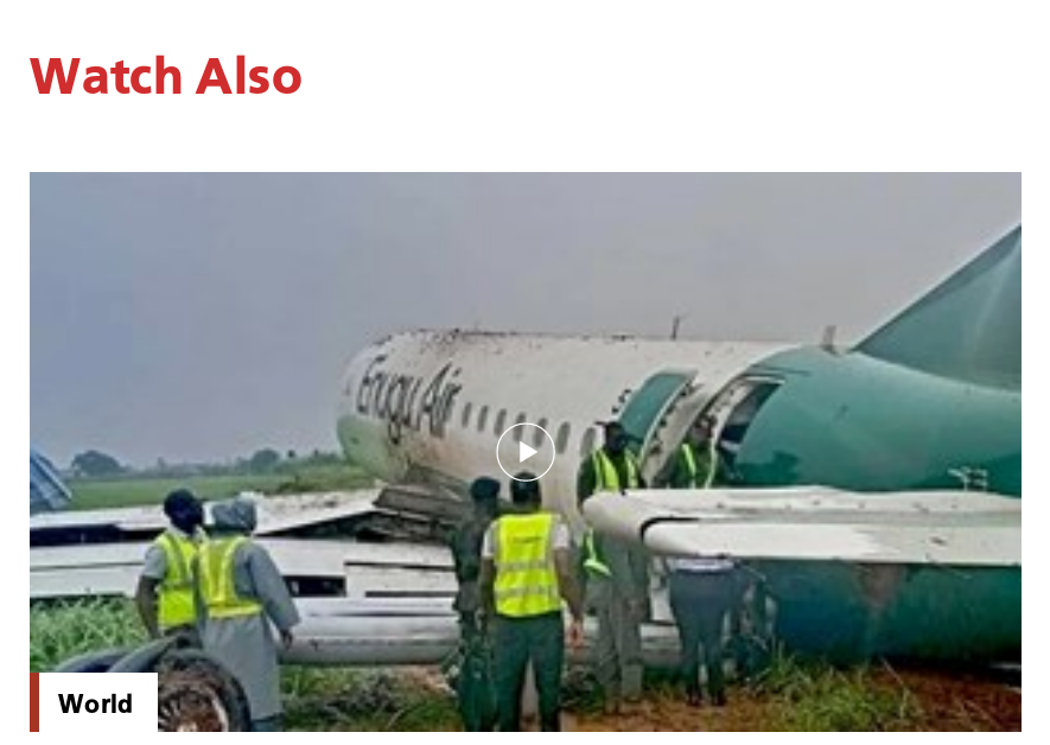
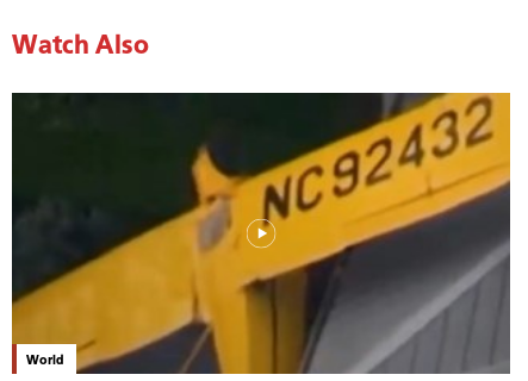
[27,172,1024,734] [image] -> [11,92,511,375] [image]

